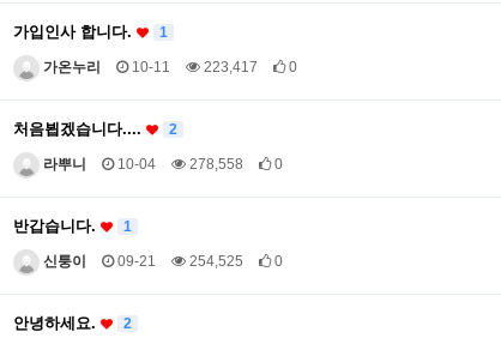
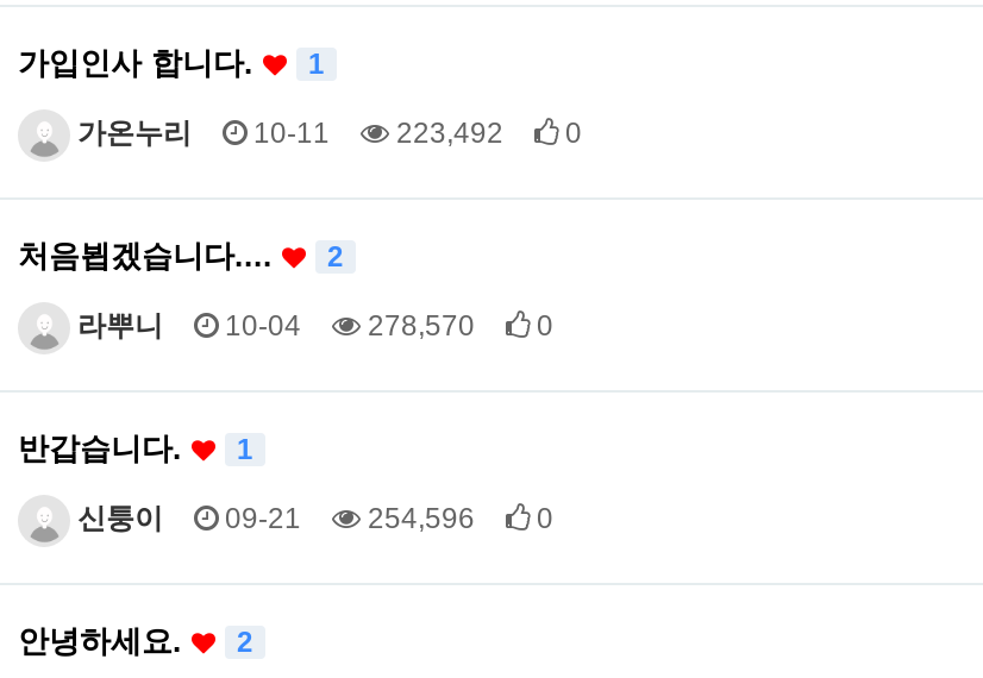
[40,59,297,76] 가온누리 10-11 223,417 0 -> [70,117,582,150] 가온누리 10-11 223,492 0
[40,156,283,173] 라뿌니 10-04 278,558 0 -> [70,309,553,343] 라뿌니 10-04 278,570 0
[40,253,283,270] 신퉁이 09-21 254,525 0 -> [70,502,553,535] 신퉁이 09-21 254,596 0

